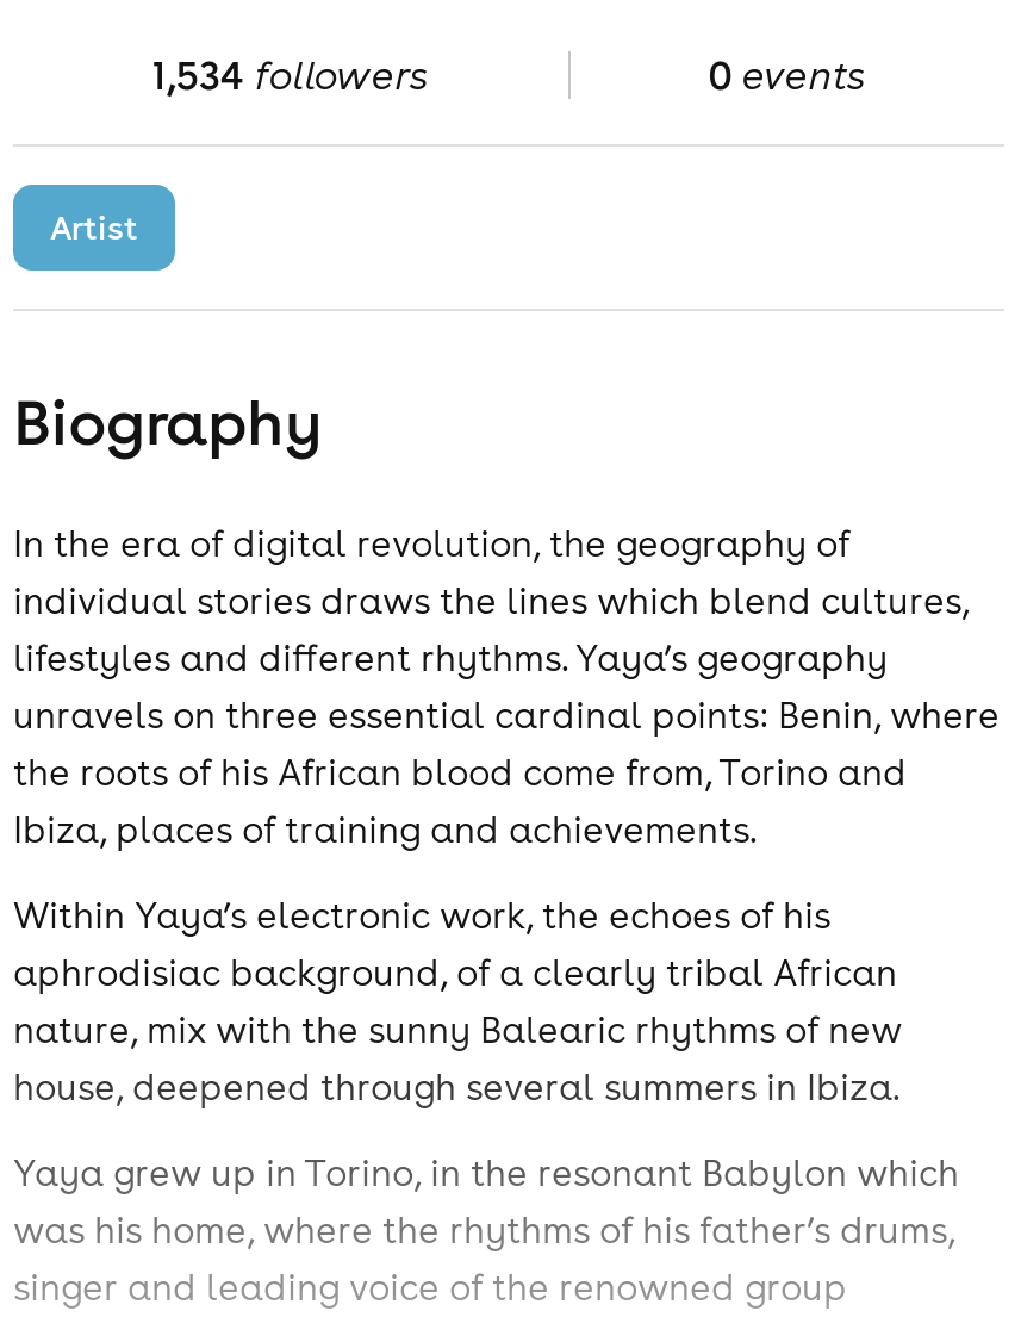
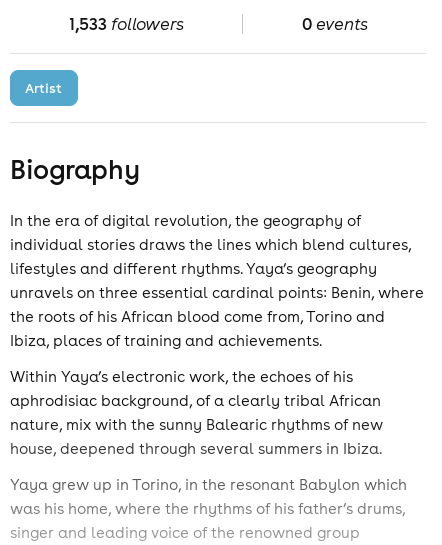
[152,49,428,99] 1,534 followers -> [68,13,183,34] 1,533 followers

